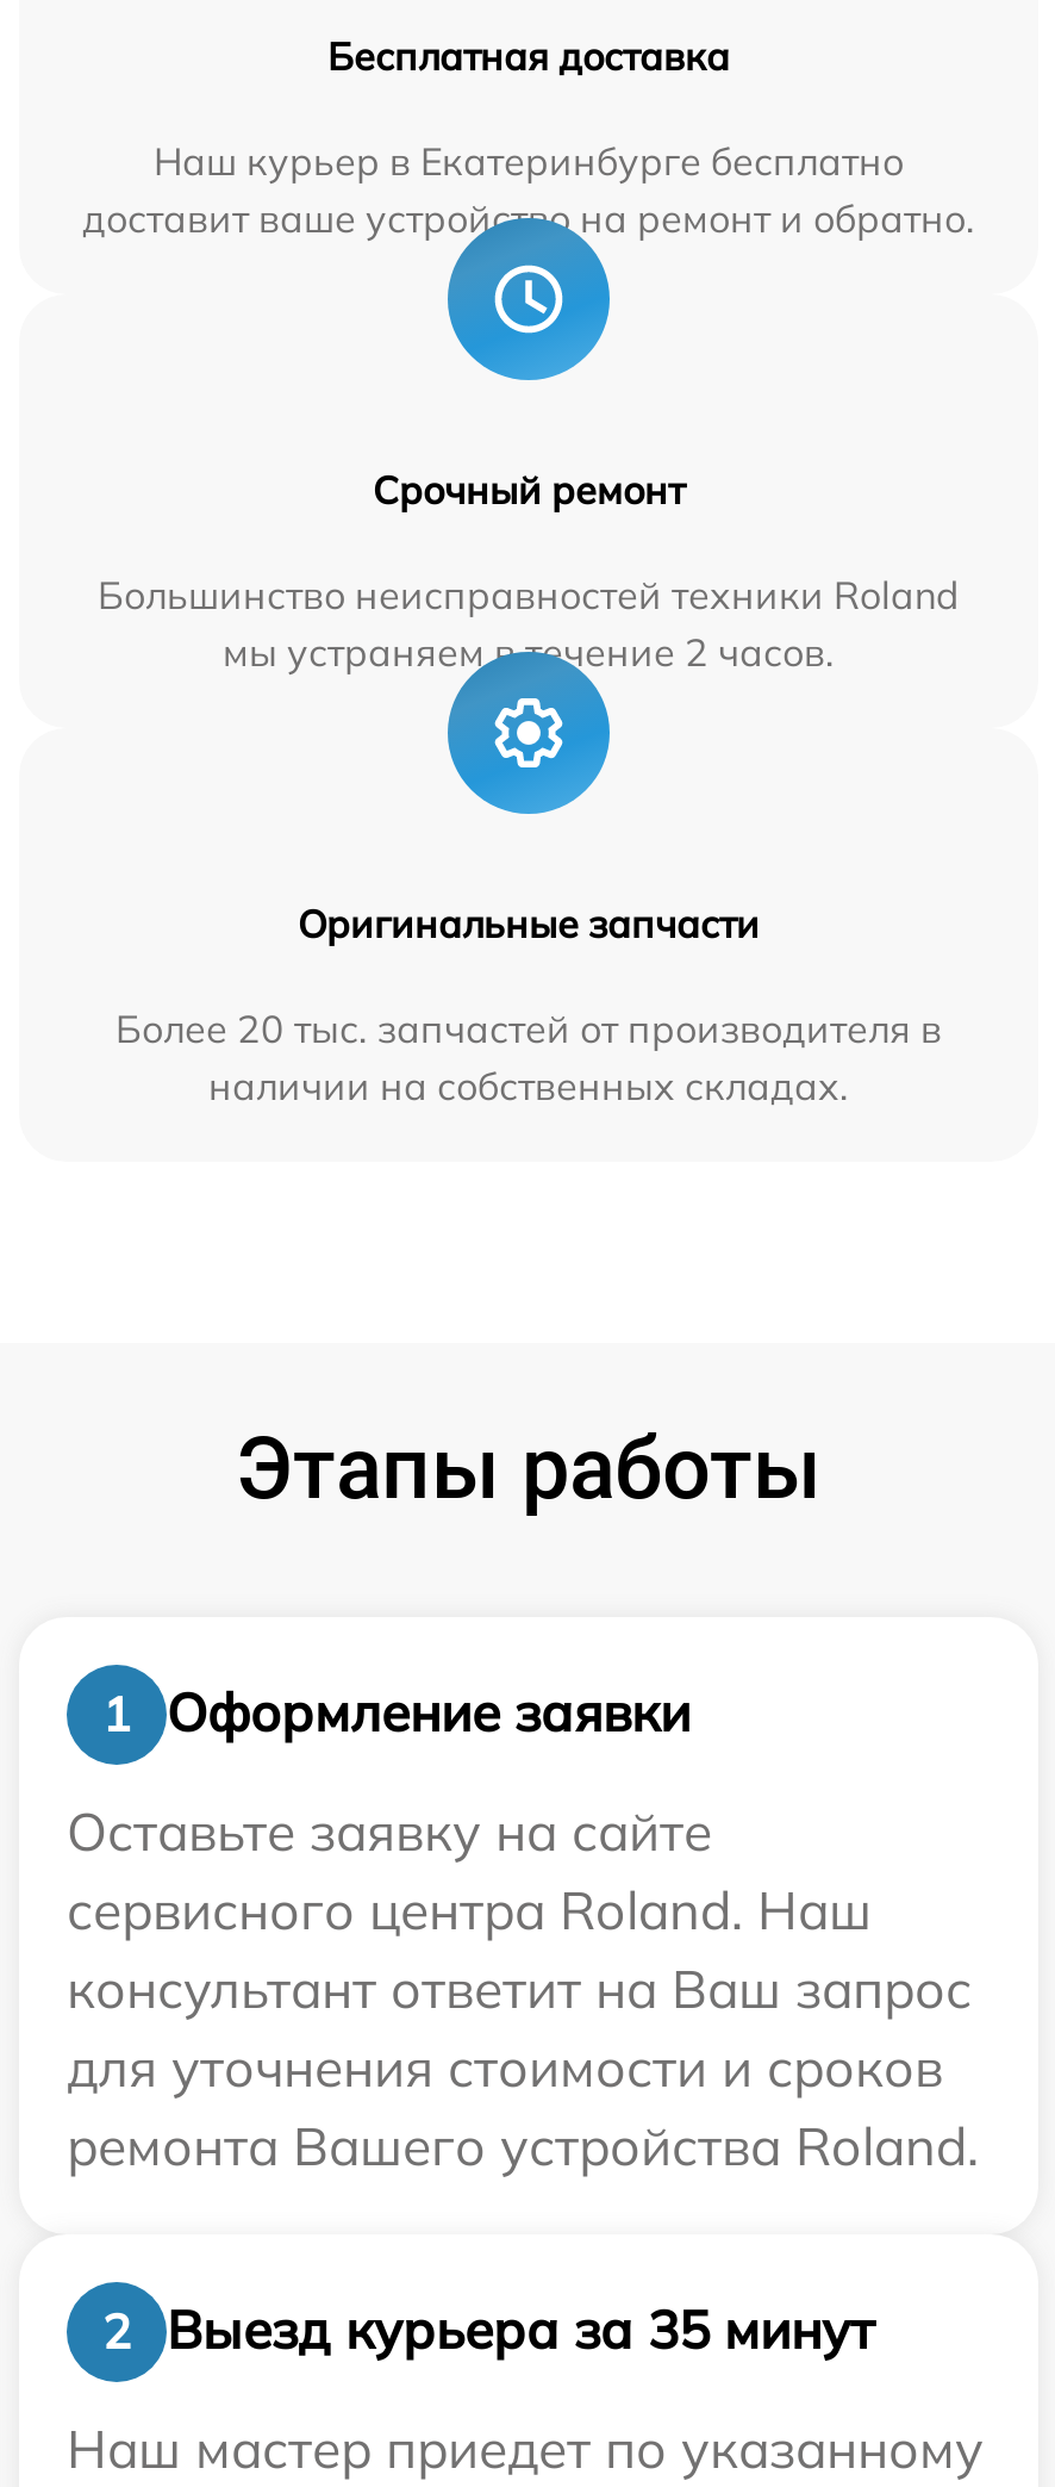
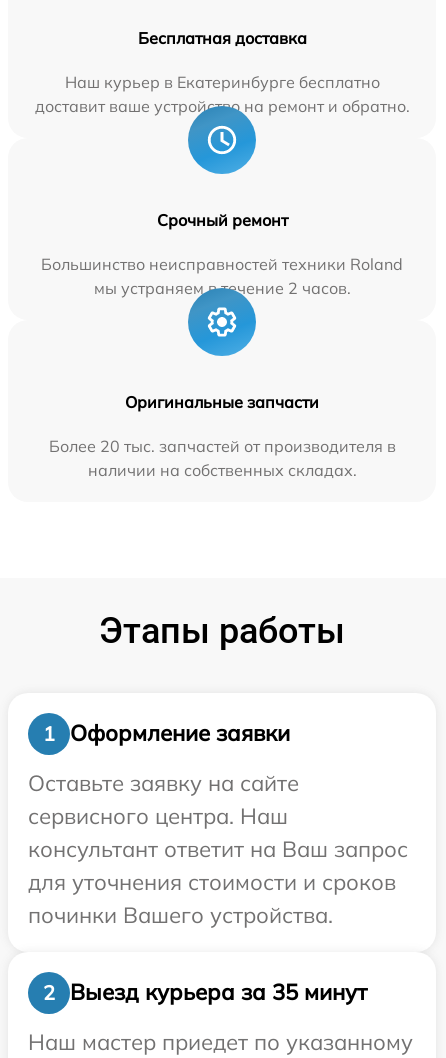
[67,1876,872,1943] сервисного центра Roland. Наш -> [28,802,288,830] сервисного центра. Наш
[67,2112,979,2179] ремонта Вашего устройства Roland. -> [28,901,333,929] починки Вашего устройства.

